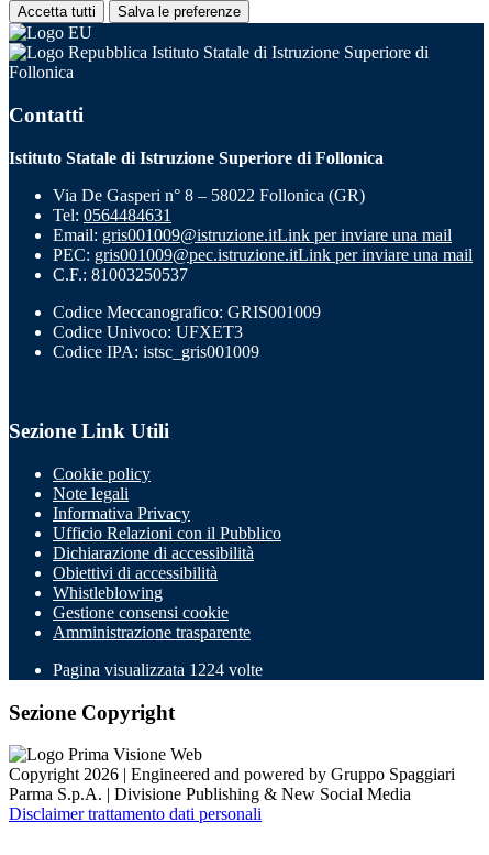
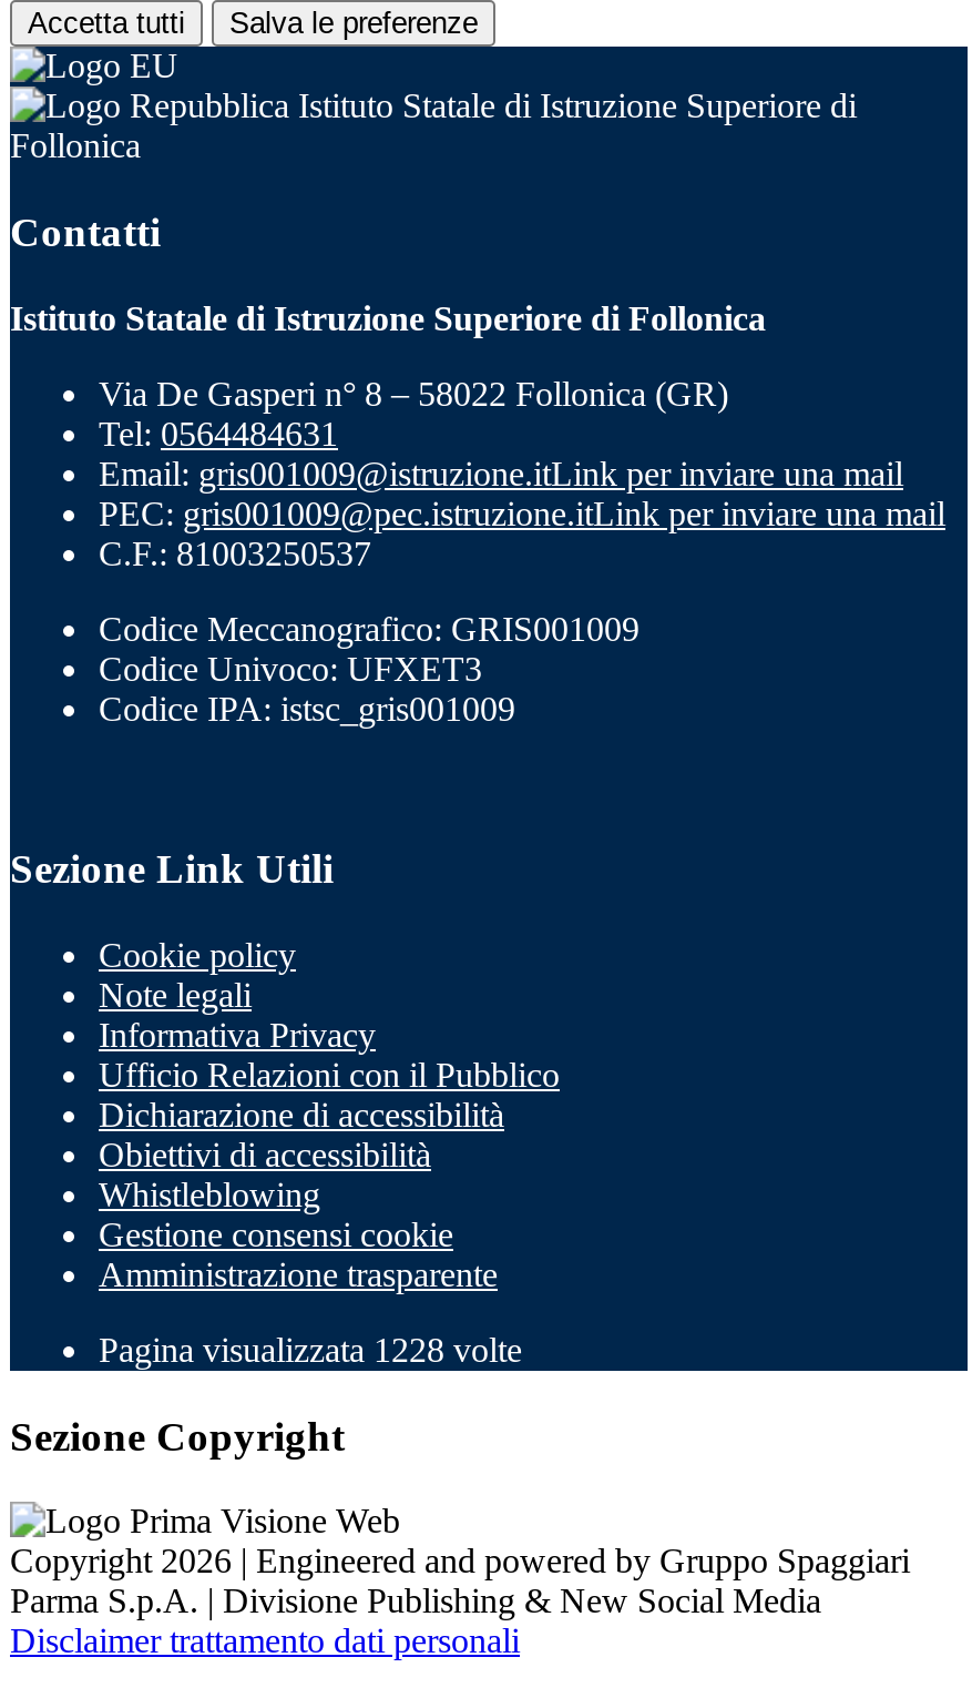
[53,660,263,679] Pagina visualizzata 1224 volte -> [99,1331,522,1369] Pagina visualizzata 1228 volte

